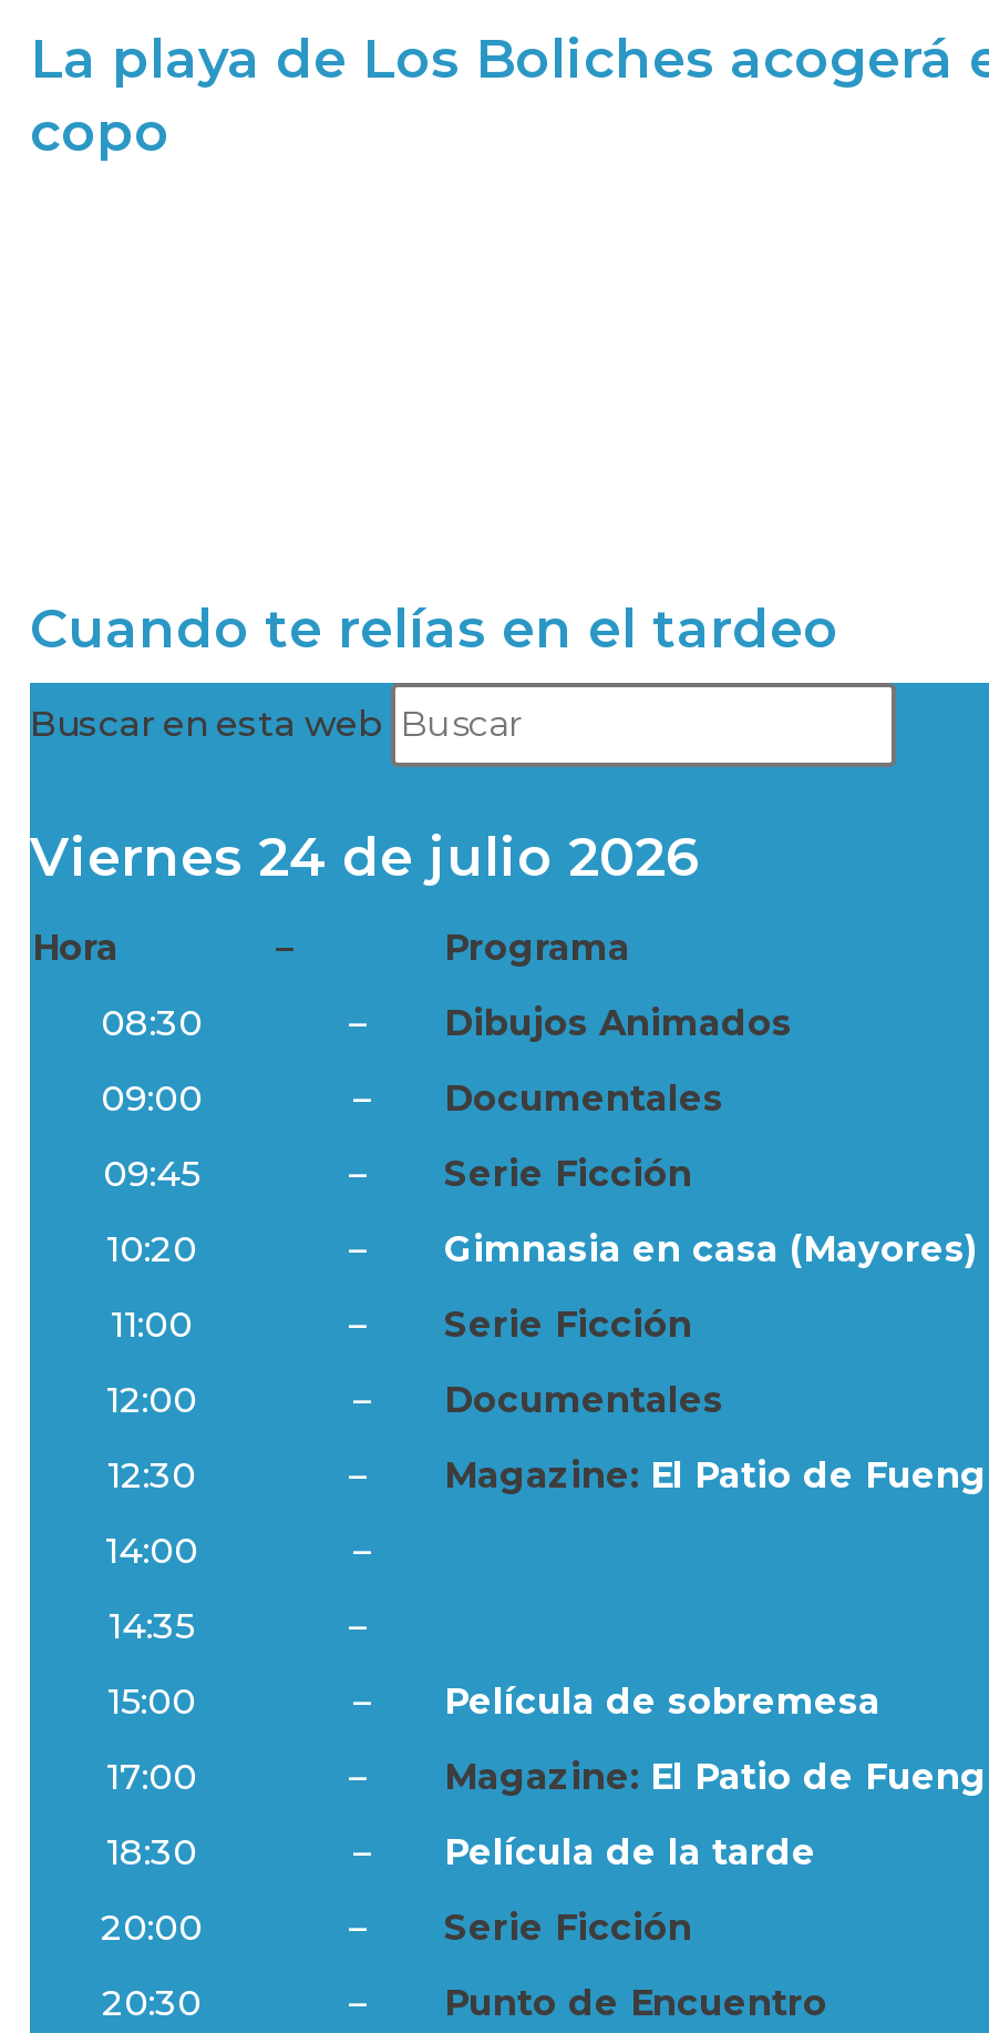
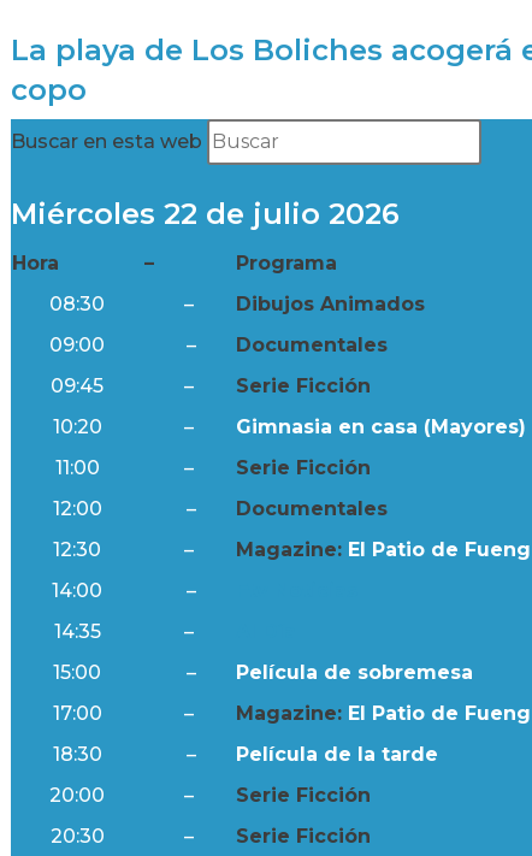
[30,595,838,660] Cuando te relías en el tardeo -> none
[30,824,699,888] Viernes 24 de julio 2026 -> [11,196,400,231] Miércoles 22 de julio 2026
[444,1981,827,2023] Punto de Encuentro -> [236,824,371,847] Serie Ficción

